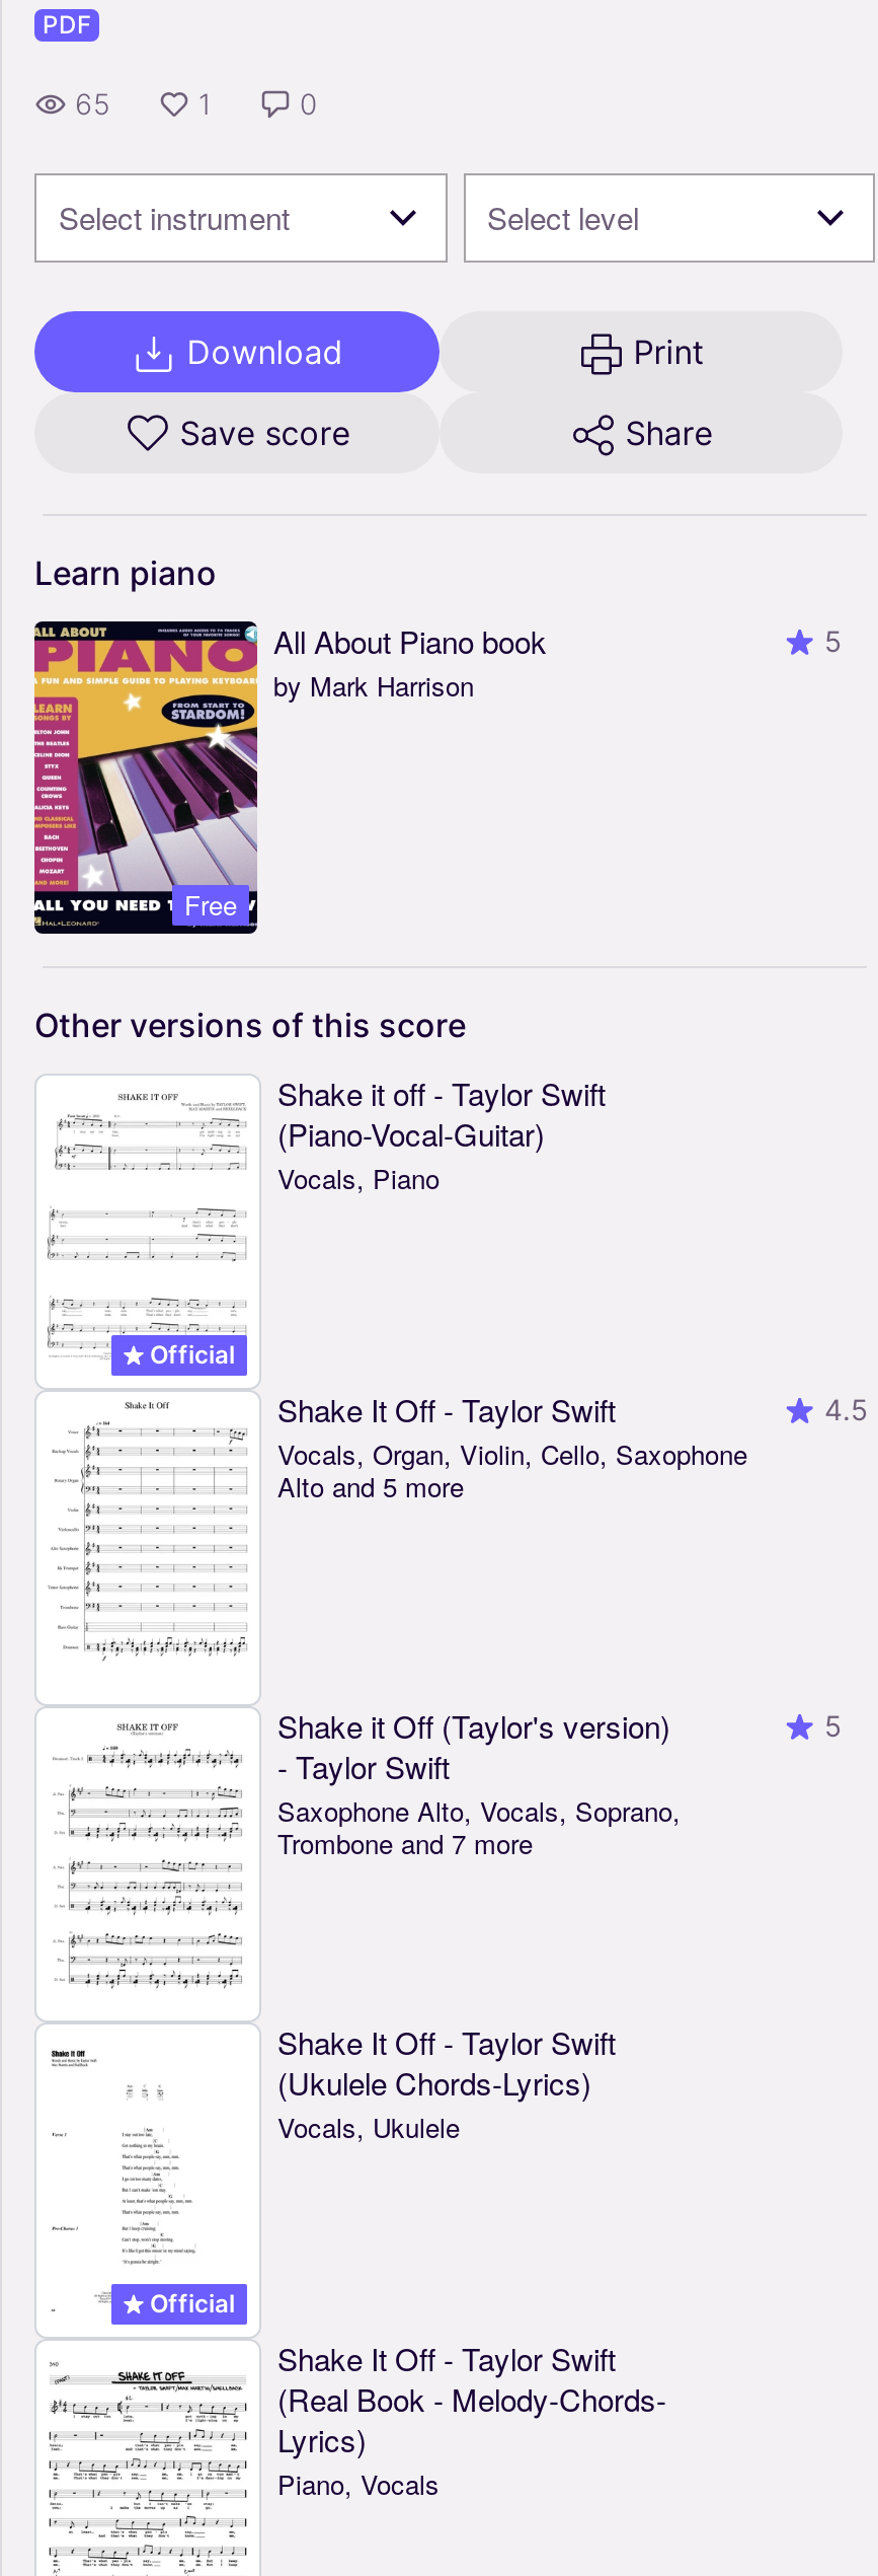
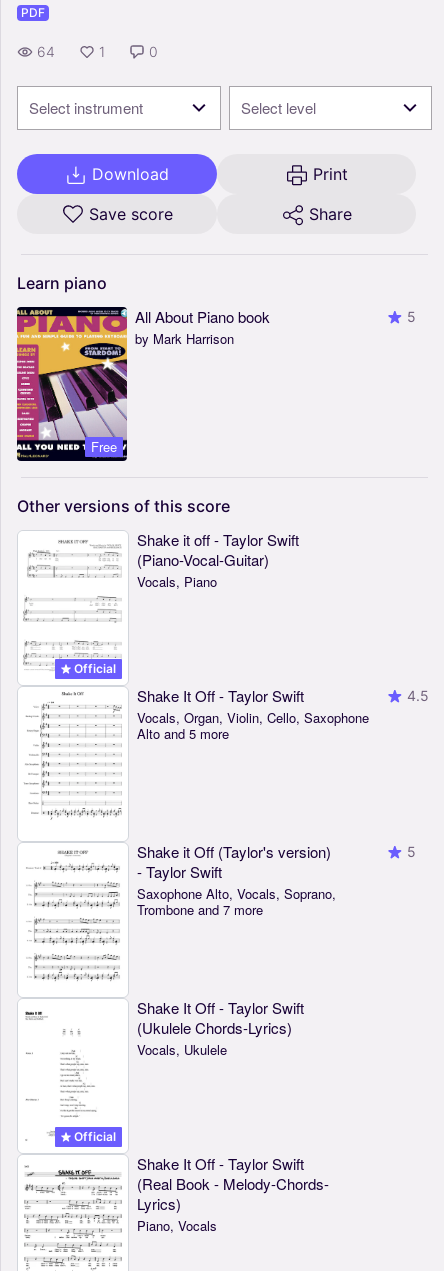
[75,87,109,121] 65 -> [37,43,55,60] 64

